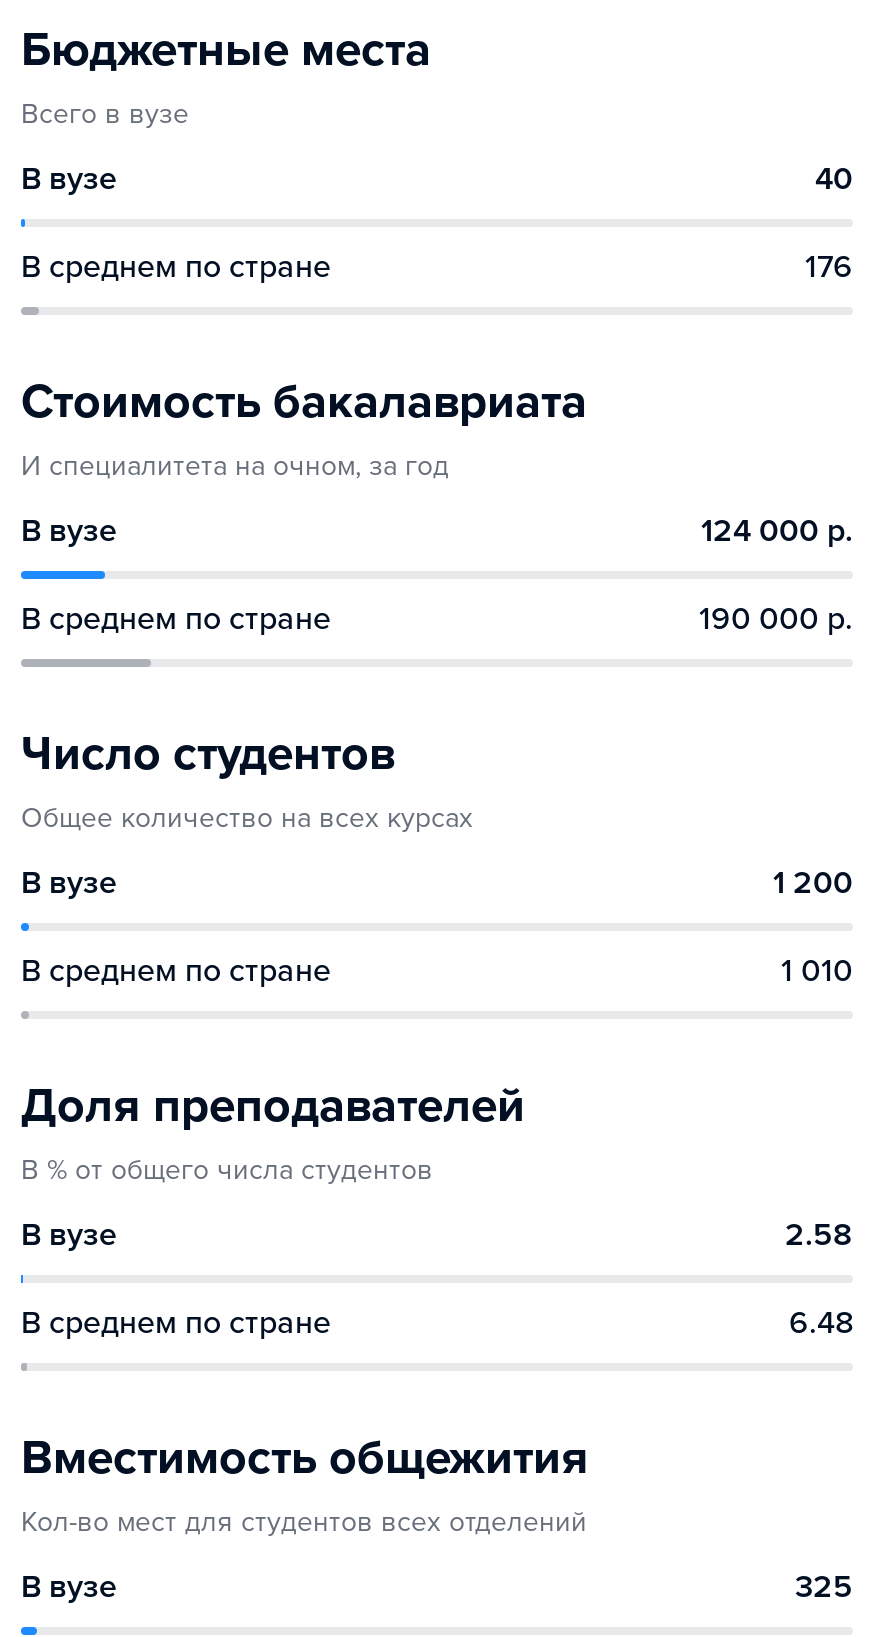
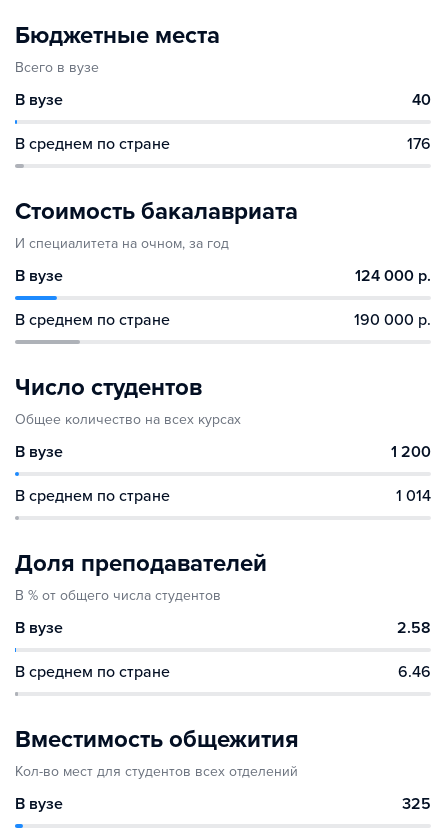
[781,951,853,991] 1 010 -> [396,486,431,506] 1 014
[789,1303,853,1343] 6.48 -> [398,662,431,682] 6.46

